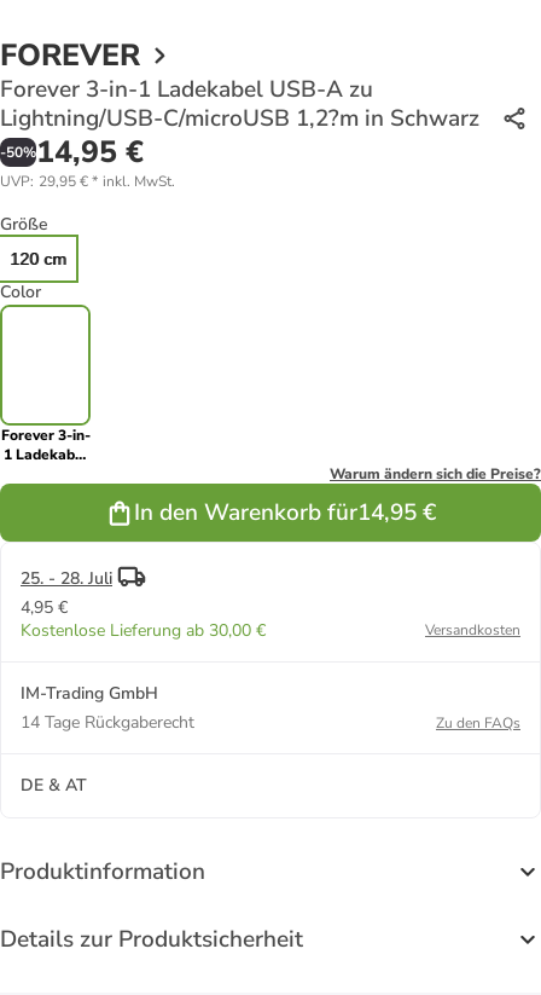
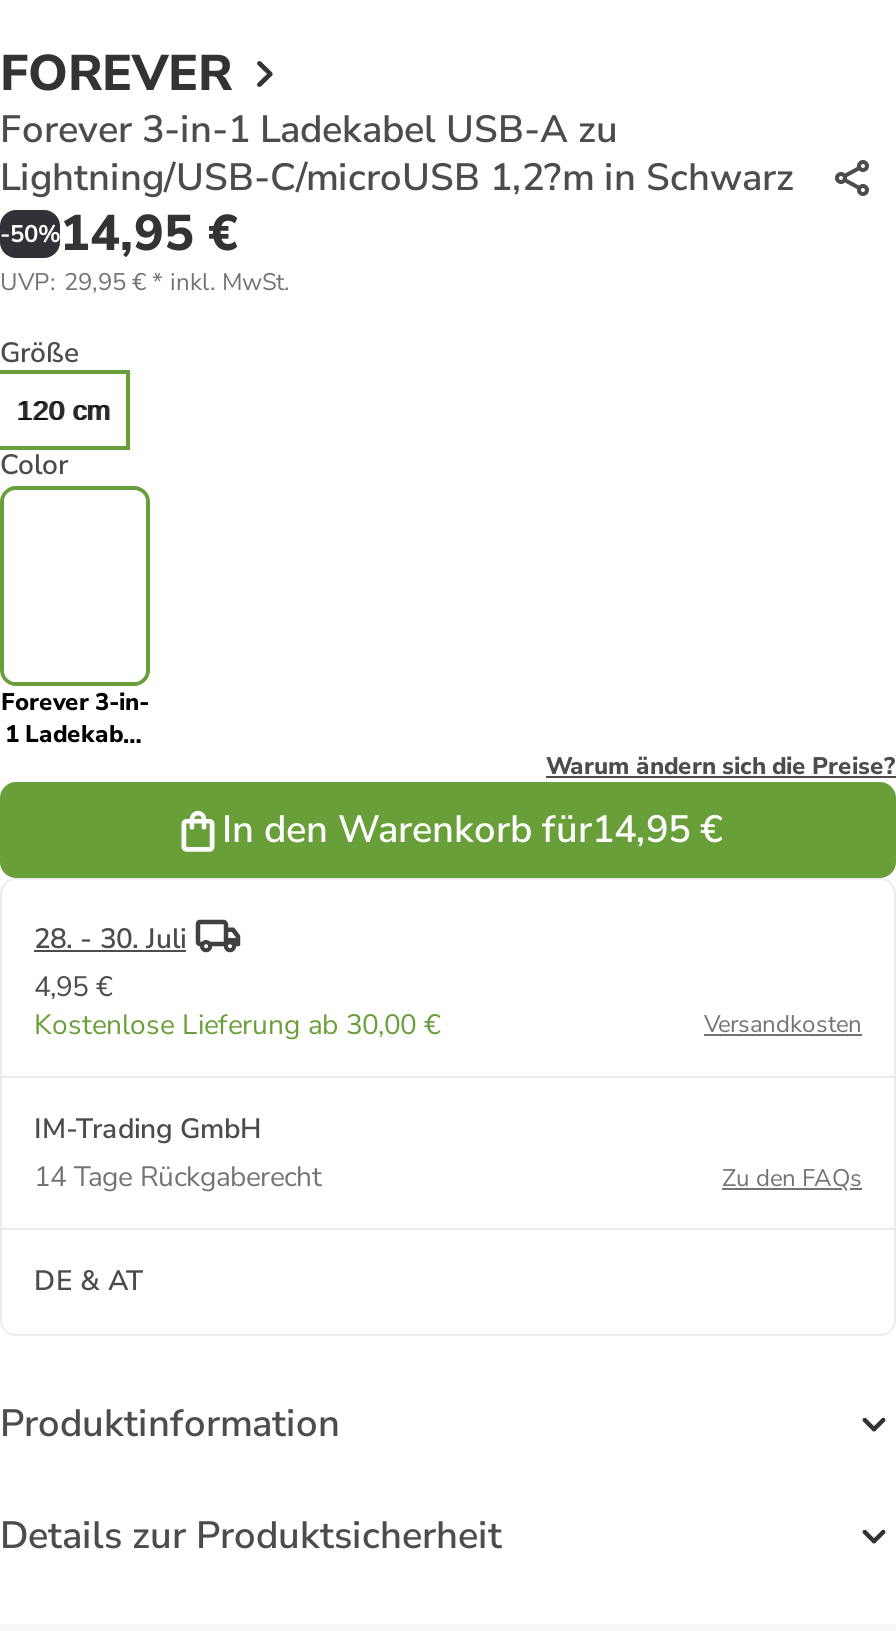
[21,567,112,590] 25. - 28. Juli -> [34,921,186,959] 28. - 30. Juli

